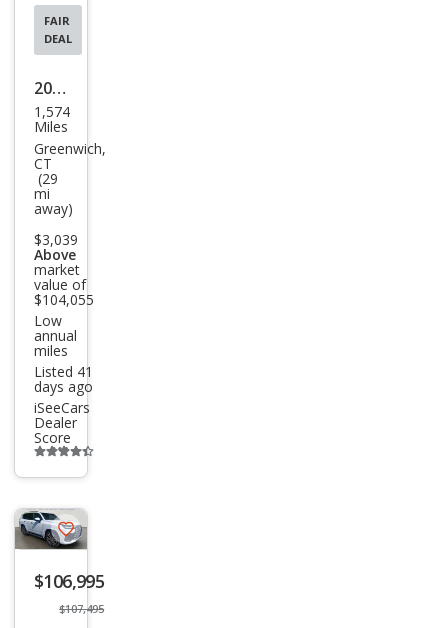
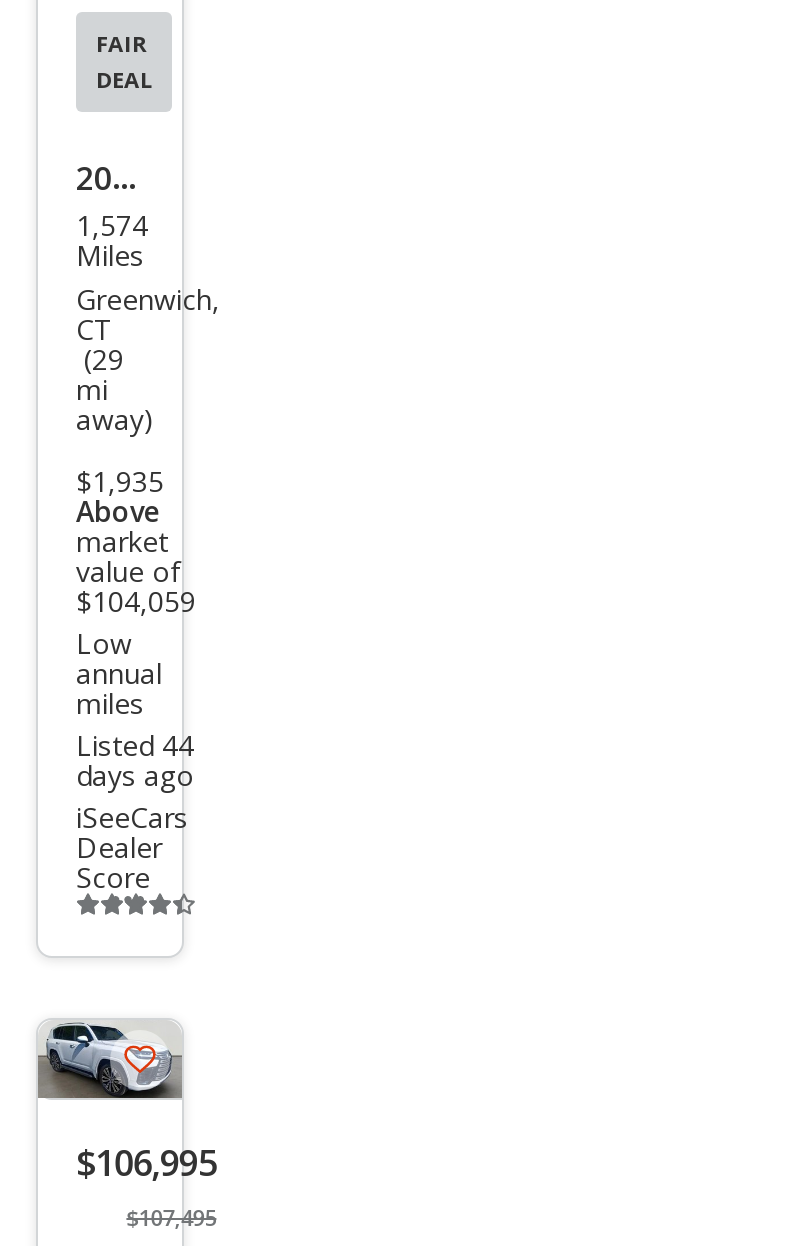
[34,230,78,249] $3,039 -> [76,461,164,499] $1,935
[34,290,94,309] $104,055 -> [76,581,196,619] $104,059
[34,362,93,381] Listed 41 -> [76,725,194,763] Listed 44

